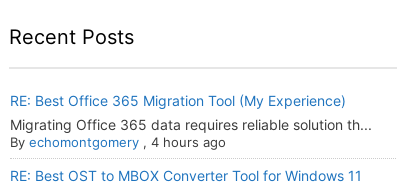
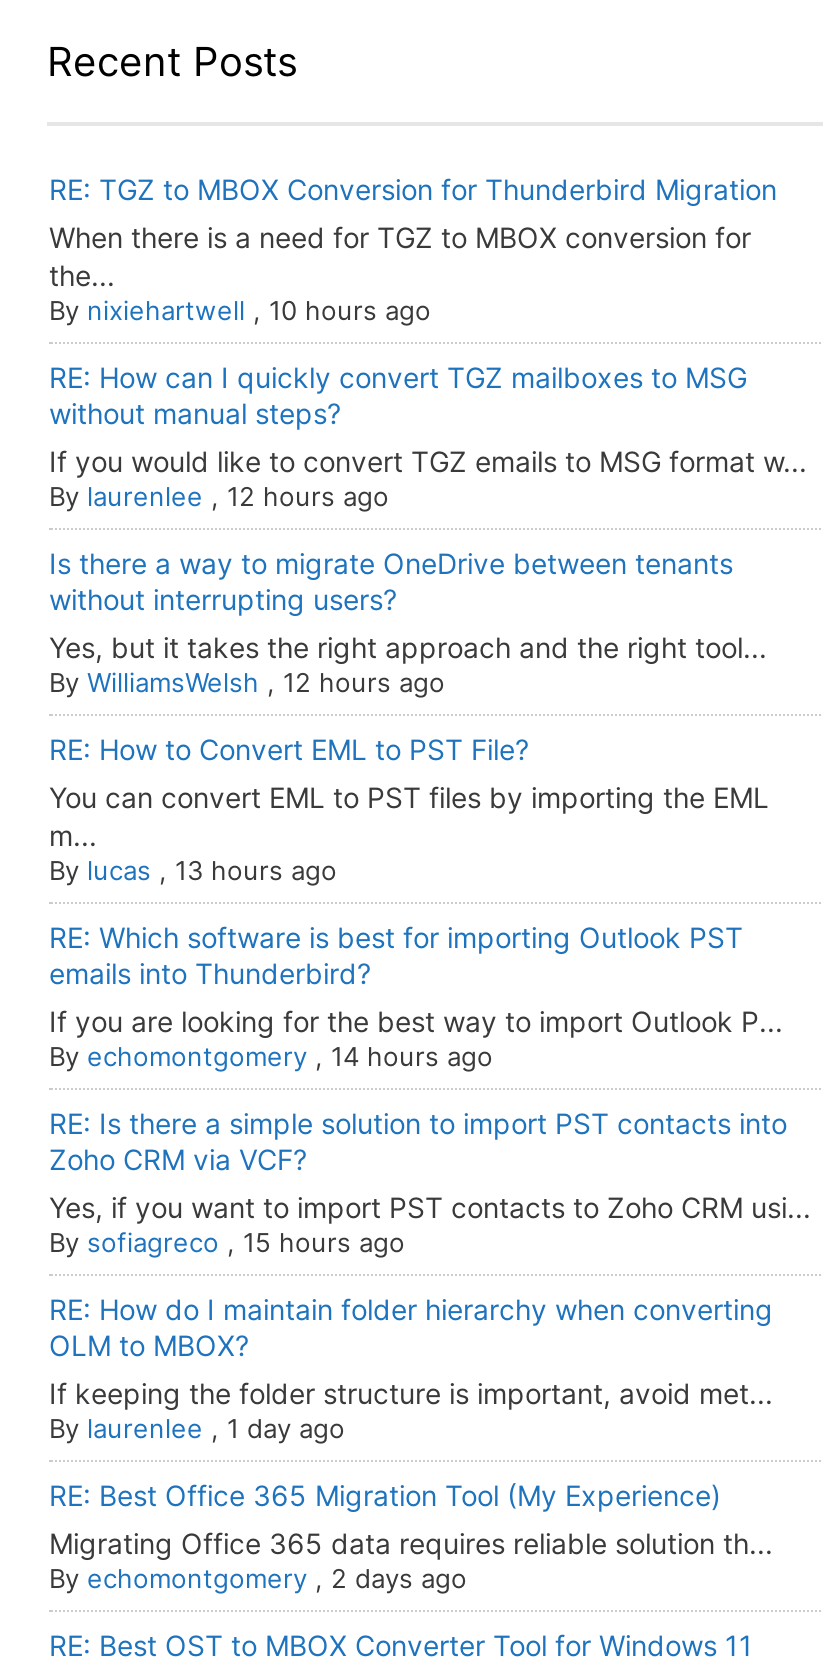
none -> [49,172,811,1444] RE: TGZ to MBOX Conversion for Thunderbird Migration | When there is a need for TGZ to MBOX conversion for | the... | By nixiehartwell, 10 hours ago | RE: How can I quickly convert TGZ mailboxes to MSG | without manual steps? | If you would like to convert TGZ emails to MSG format w... | By laurenlee, 12 hours ago | Is there a way to migrate OneDrive between tenants | without interrupting users? | Yes, but it takes the right approach and the right tool... | By WilliamsWelsh, 12 hours ago | RE: How to Convert EML to PST File? | You can convert EML to PST files by importing the EML | m... | By lucas, 13 hours ago | RE: Which software is best for importing Outlook PST | emails into Thunderbird? | If you are looking for the best way to import Outlook P... | By echomontgomery, 14 hours ago | RE: Is there a simple solution to import PST contacts into | Zoho CRM via VCF? | Yes, if you want to import PST contacts to Zoho CRM usi... | By sofiagreco, 15 hours ago | RE: How do I maintain folder hierarchy when converting | OLM to MBOX? | If keeping the folder structure is important, avoid met... | By laurenlee, 1 day ago
[10,134,226,150] By echomontgomery, 4 hours ago -> [49,1562,467,1594] By echomontgomery, 2 days ago

